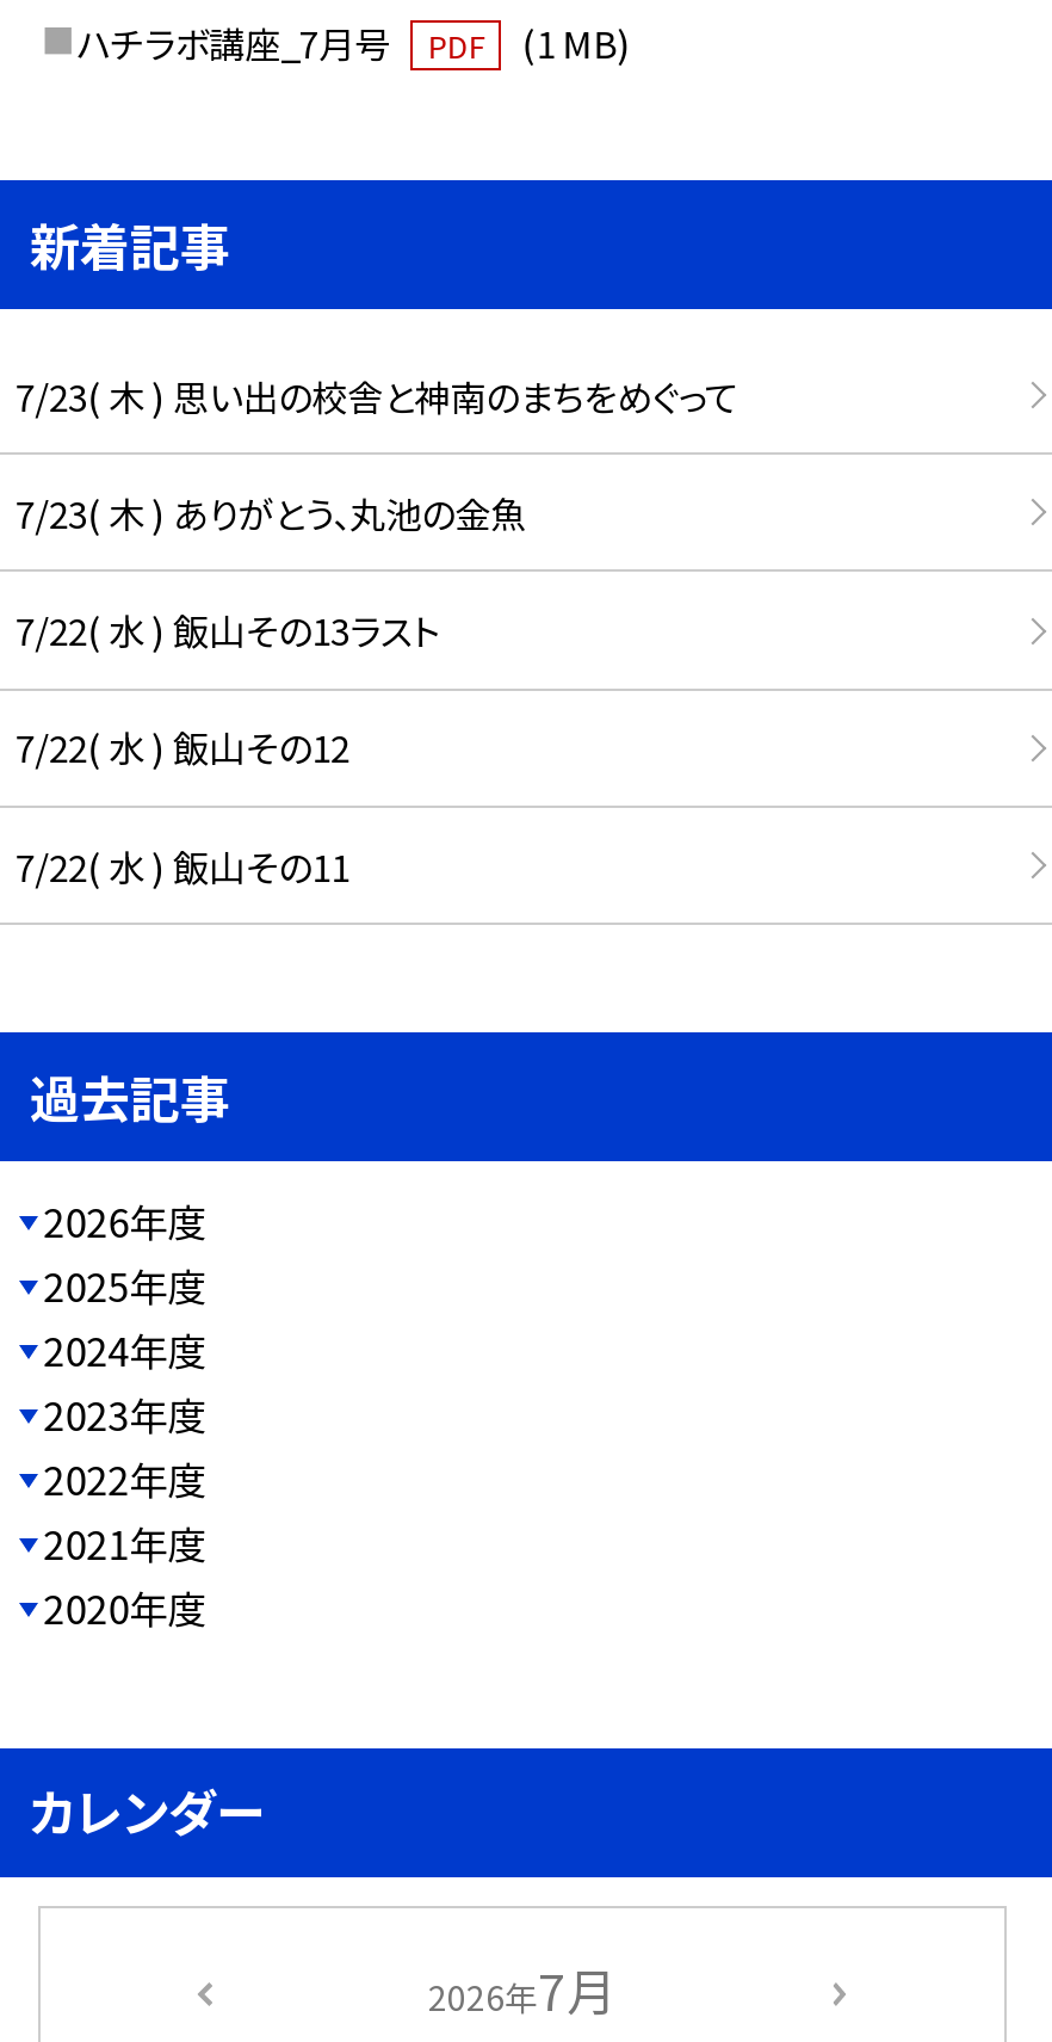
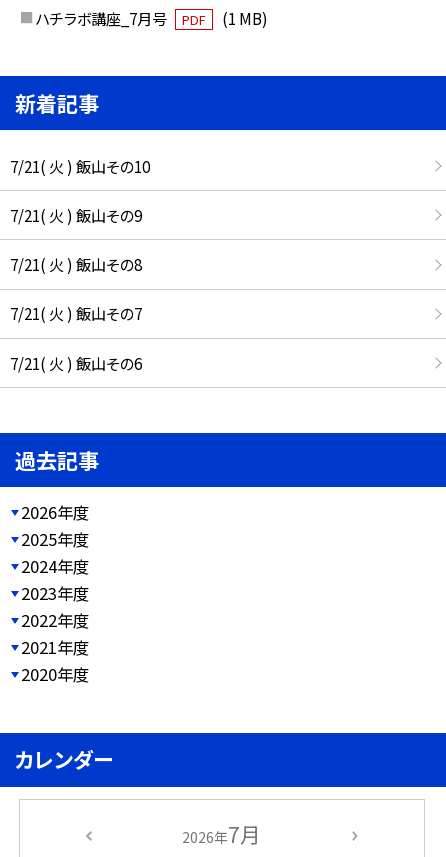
[16,368,739,420] 7/23( 木 ) 思い出の校舎と神南のまちをめぐって -> [10,154,150,176] 7/21( 火 ) 飯山その10
[16,485,526,538] 7/23( 木 ) ありがとう、丸池の金魚 -> [10,204,142,226] 7/21( 火 ) 飯山その9
[16,603,440,655] 7/22( 水 ) 飯山その13ラスト -> [10,253,142,275] 7/21( 火 ) 飯山その8
[16,720,350,773] 7/22( 水 ) 飯山その12 -> [10,302,142,324] 7/21( 火 ) 飯山その7
[16,838,350,891] 7/22( 水 ) 飯山その11 -> [10,352,142,374] 7/21( 火 ) 飯山その6

